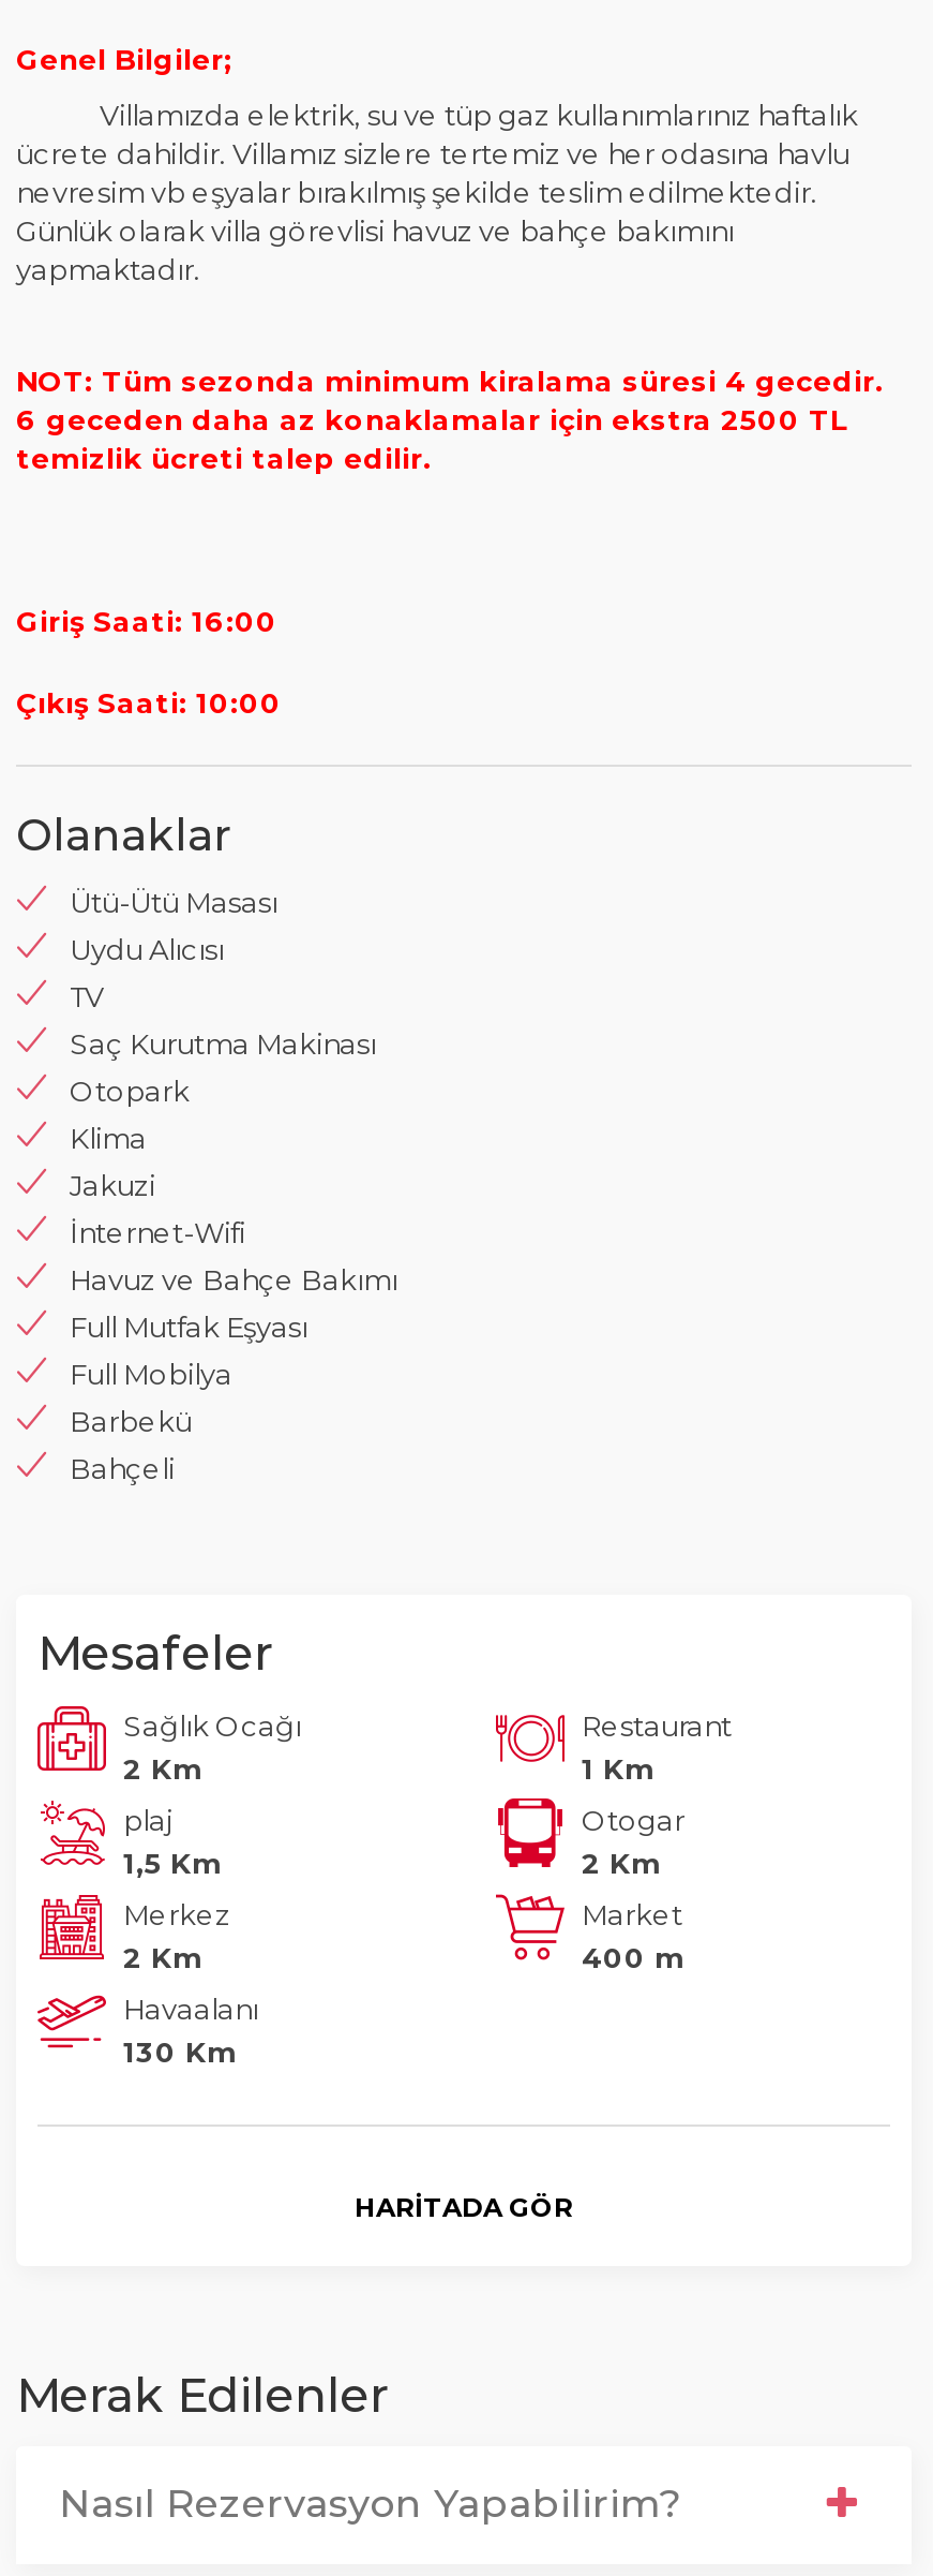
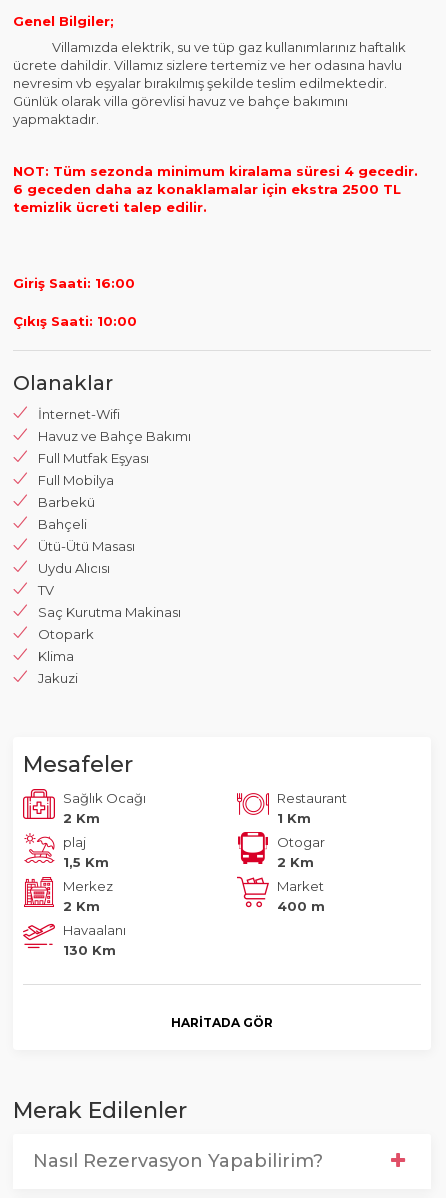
moved [70,885,376,1202] -> [38,538,181,686]: Ütü-Ütü Masası | Uydu Alıcısı | TV | Saç Kurutma Makinası | Otopark | Klima | Jakuzi
moved [70,1215,397,1485] -> [38,406,191,532]: İnternet-Wifi | Havuz ve Bahçe Bakımı | Full Mutfak Eşyası | Full Mobilya | Barbekü | Bahçeli

